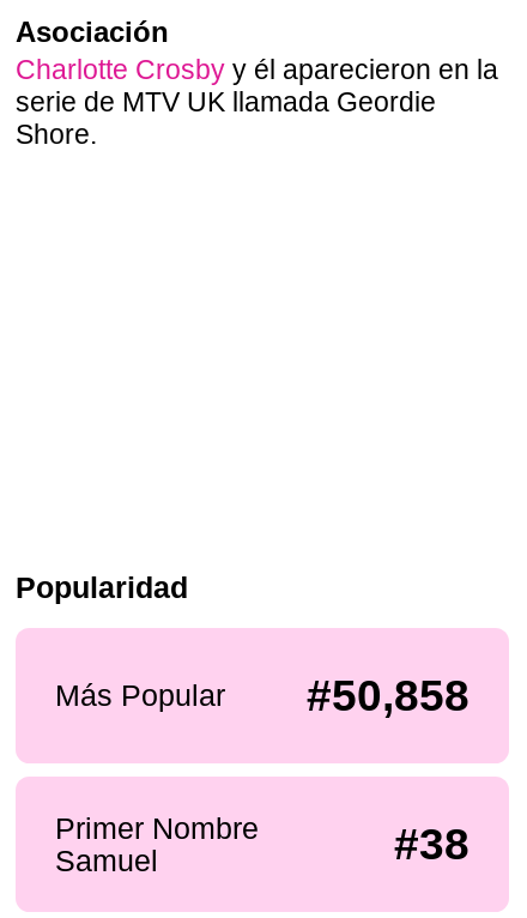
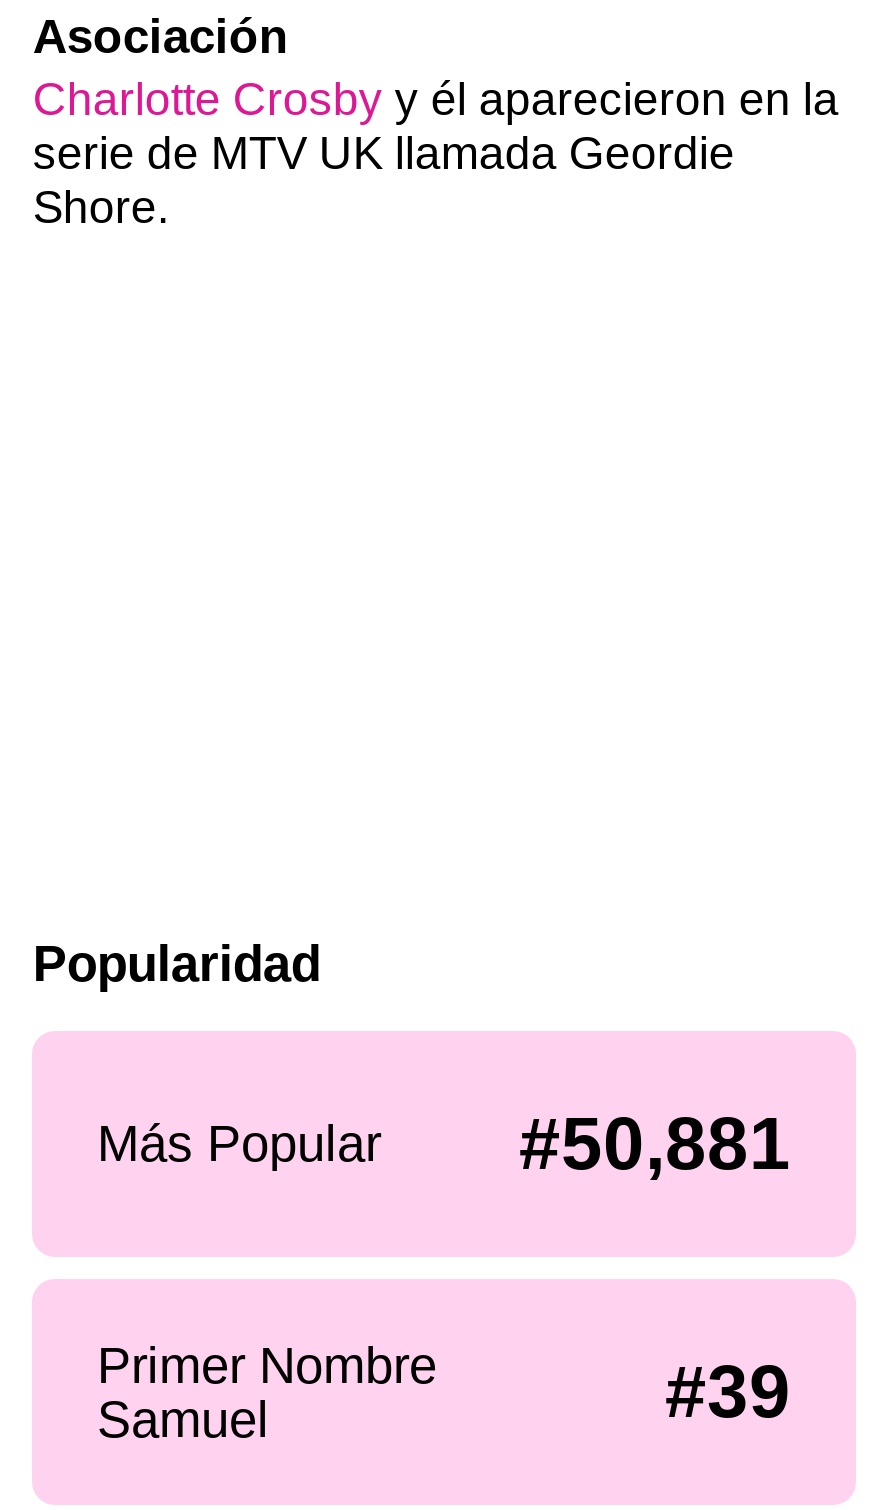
[307,671,470,720] #50,858 -> [519,1103,791,1185] #50,881
[395,820,470,869] #38 -> [665,1352,791,1434] #39

